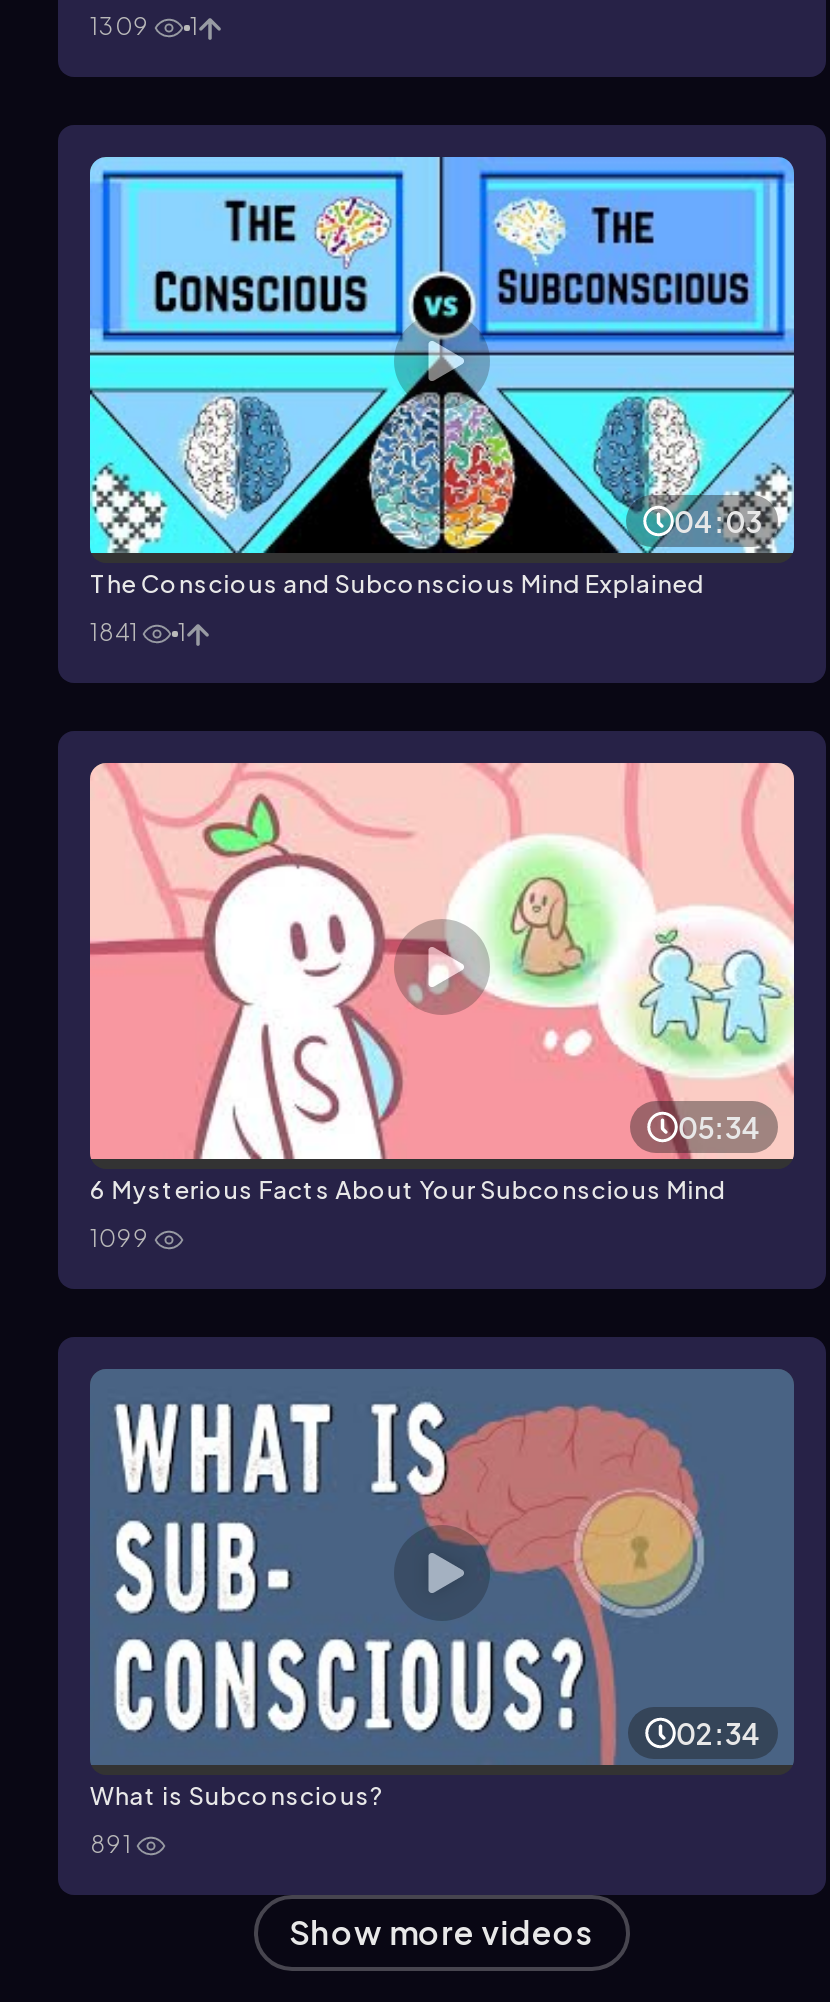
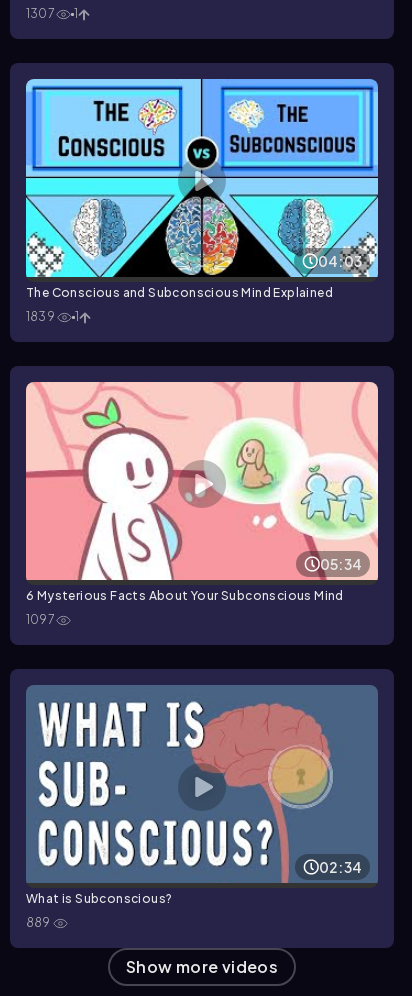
[90,11,150,41] 1309 -> [26,6,54,21] 1307
[90,617,138,647] 1841 -> [26,309,55,324] 1839
[90,1223,150,1253] 1099 -> [26,612,54,627] 1097
[90,1829,131,1859] 891 -> [26,915,51,930] 889

